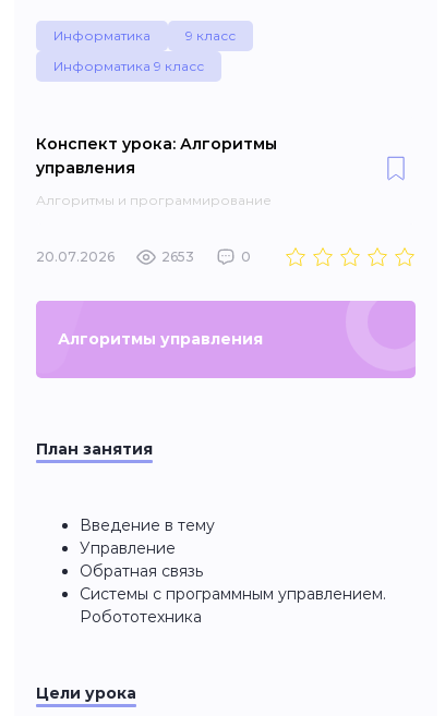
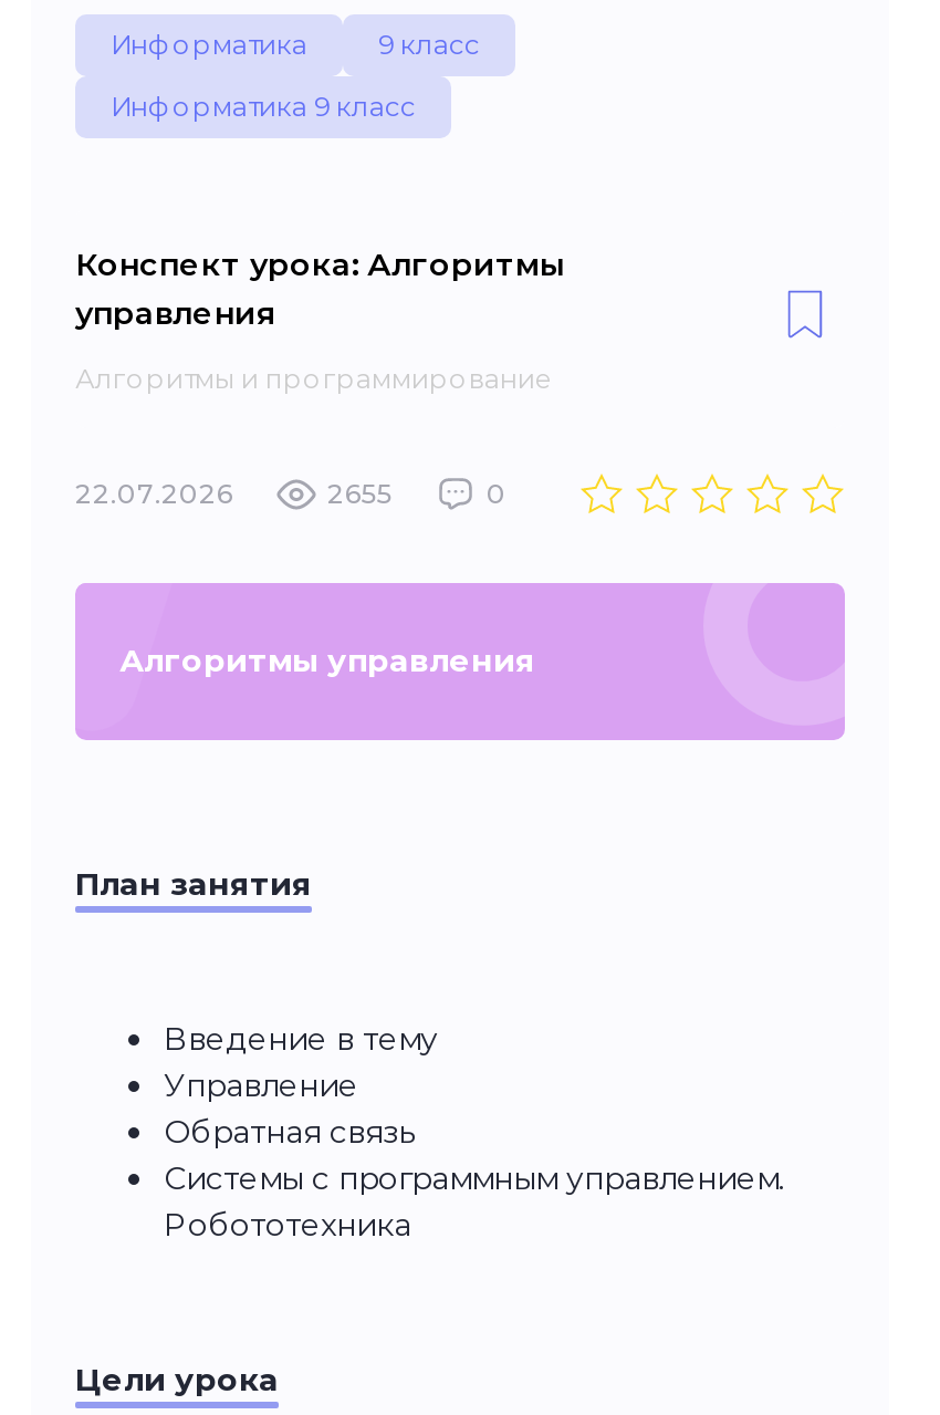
[36,248,115,265] 20.07.2026 -> [75,476,232,510] 22.07.2026
[161,248,194,265] 2653 -> [327,476,391,510] 2655

